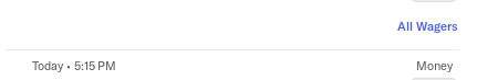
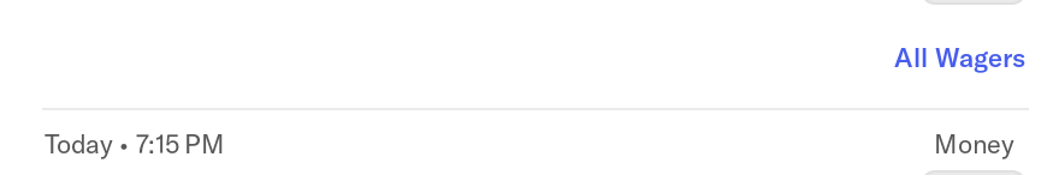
[32,58,116,73] Today • 5:15 PM -> [45,127,225,161] Today • 7:15 PM

